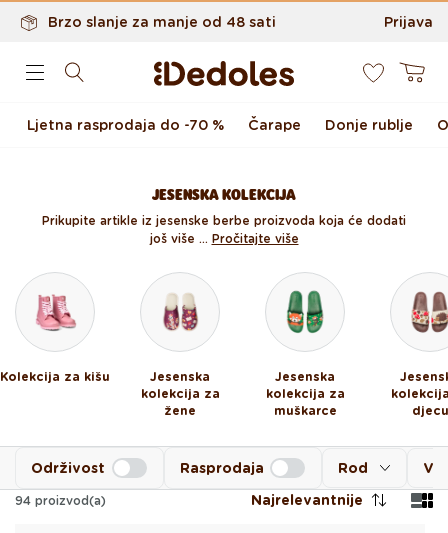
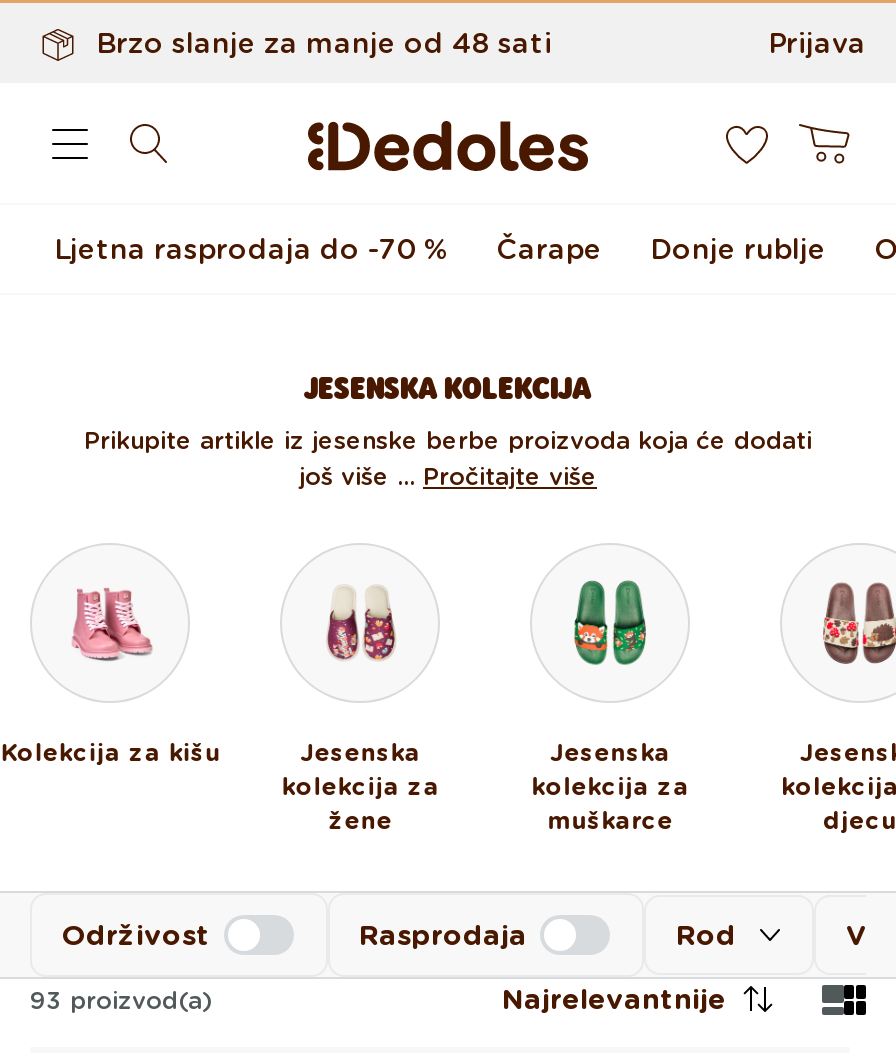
[15,492,106,507] 94 proizvod(a) -> [30,984,212,1014] 93 proizvod(a)

